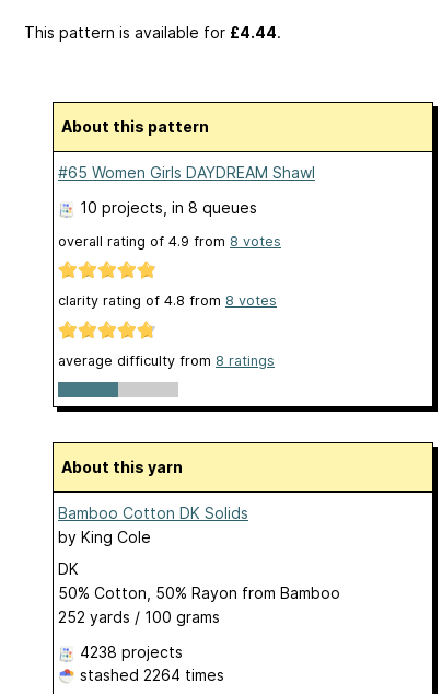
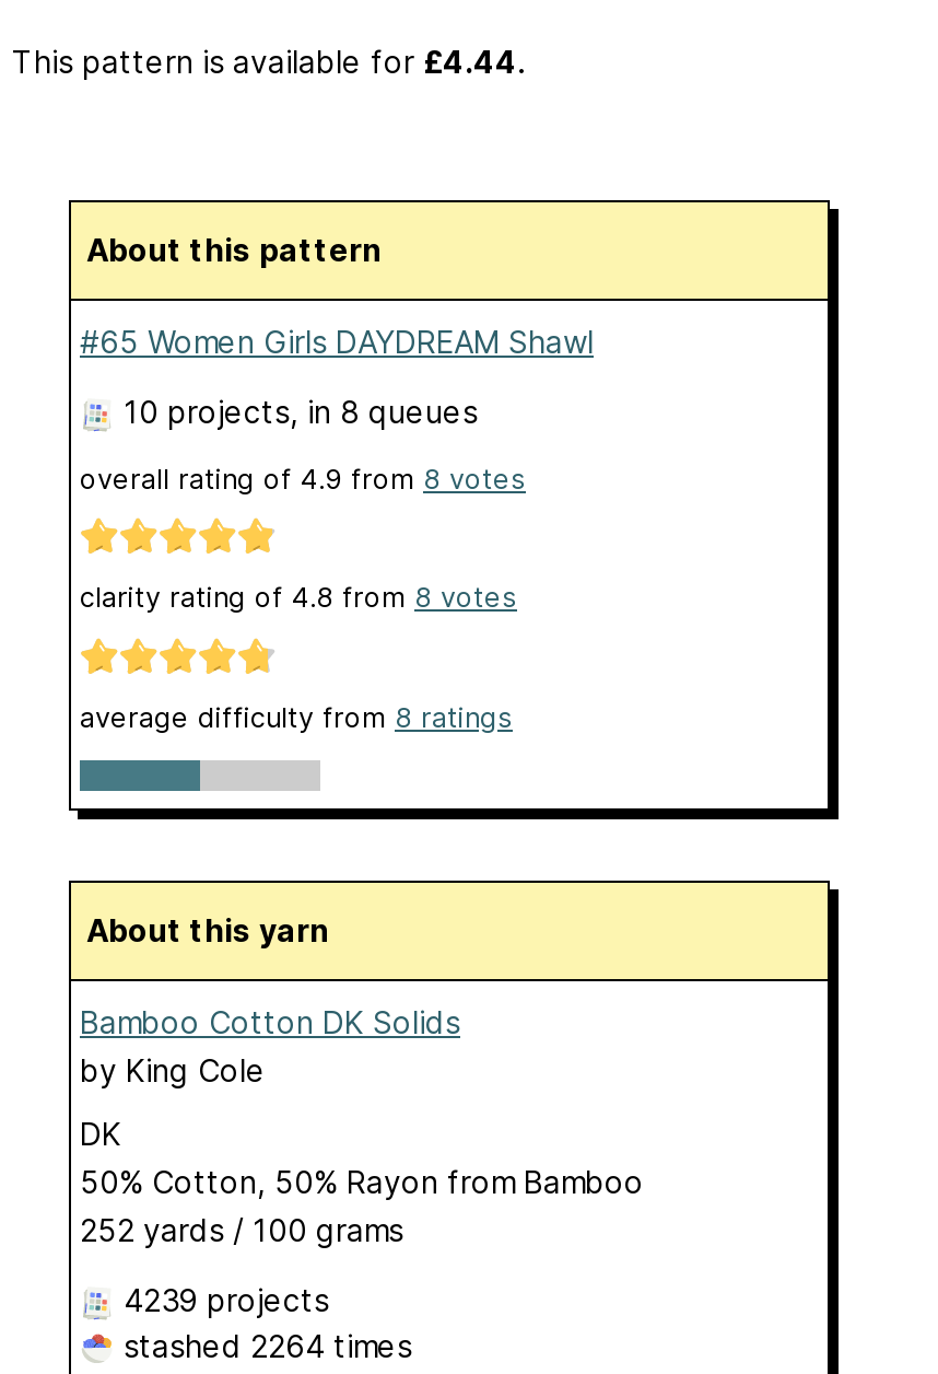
[80,642,183,661] 4238 projects -> [124,1281,329,1318] 4239 projects

